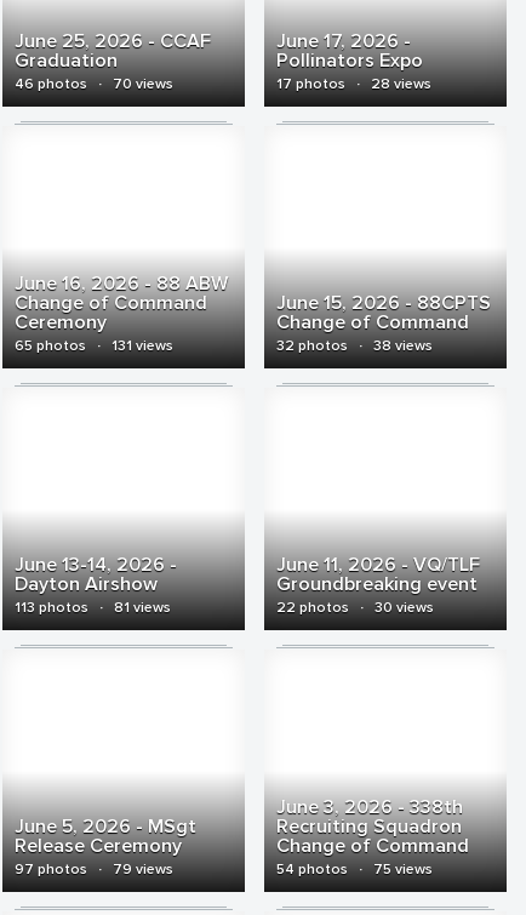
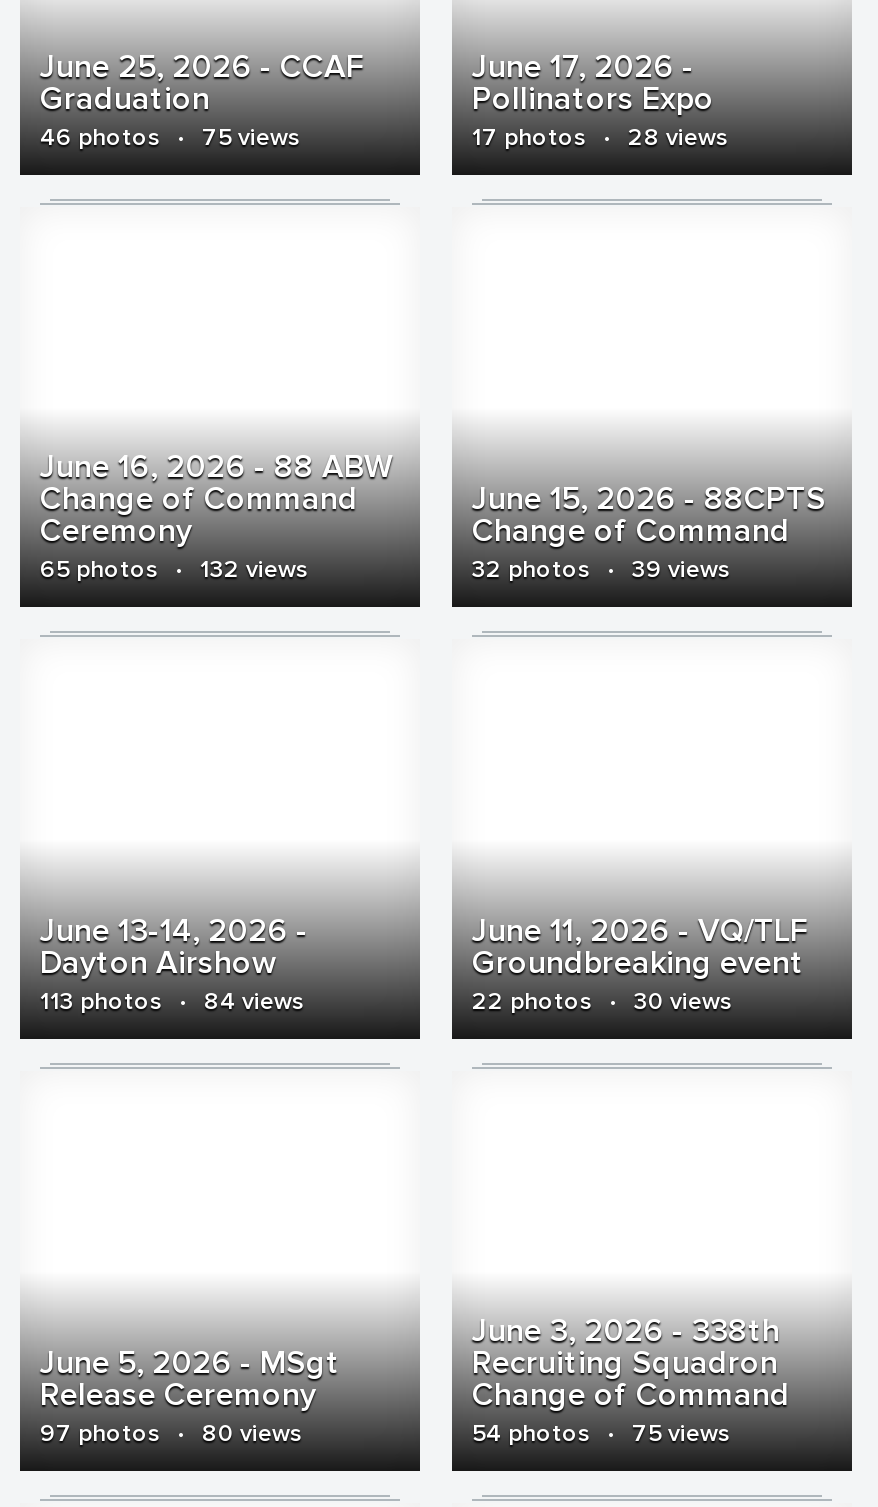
[15,75,173,93] 46 photos · 70 views -> [40,123,300,153] 46 photos · 75 views
[15,337,173,355] 65 photos · 131 views -> [40,555,308,585] 65 photos · 132 views
[276,337,433,355] 32 photos · 38 views -> [472,555,730,585] 32 photos · 39 views
[15,599,171,617] 113 photos · 81 views -> [40,987,304,1017] 113 photos · 84 views
[15,860,173,879] 97 photos · 79 views -> [40,1419,302,1449] 97 photos · 80 views

